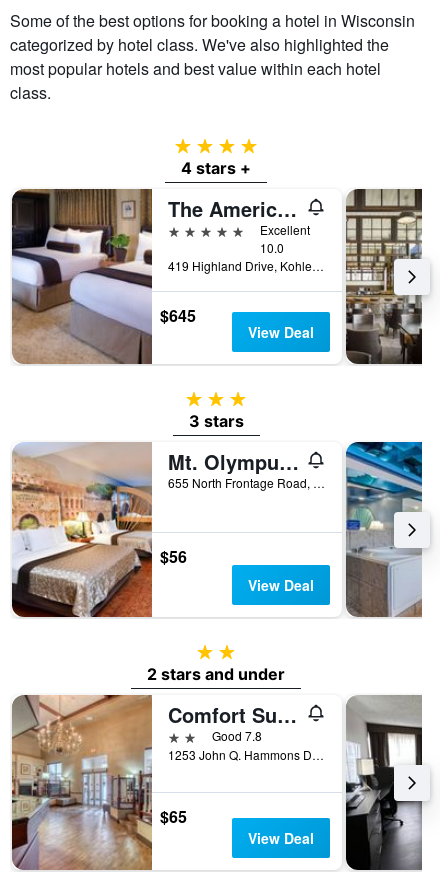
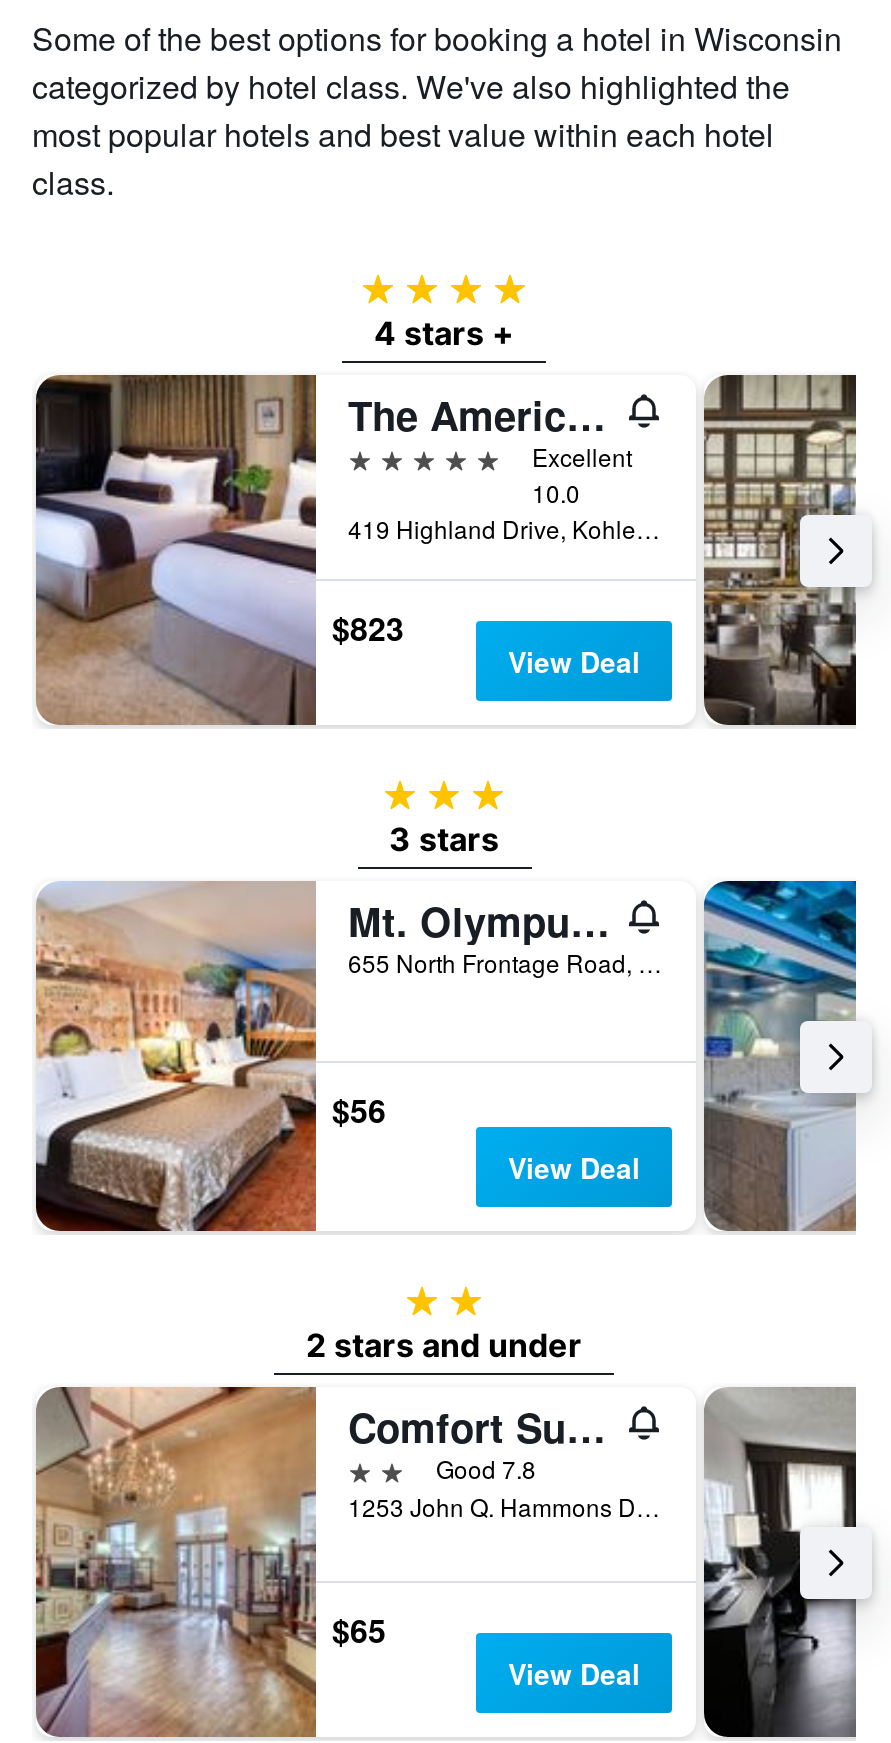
[160,304,196,327] $645 -> [332,605,404,651] $823

